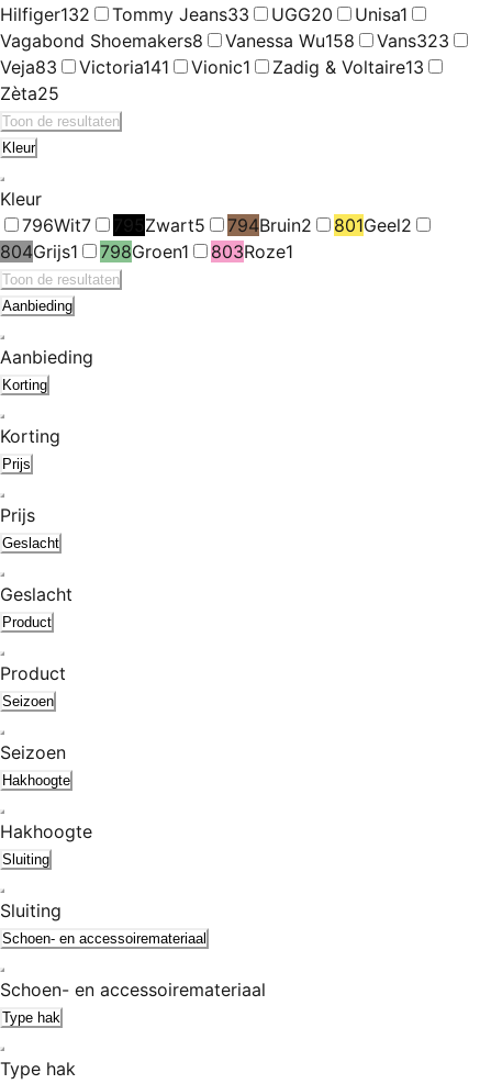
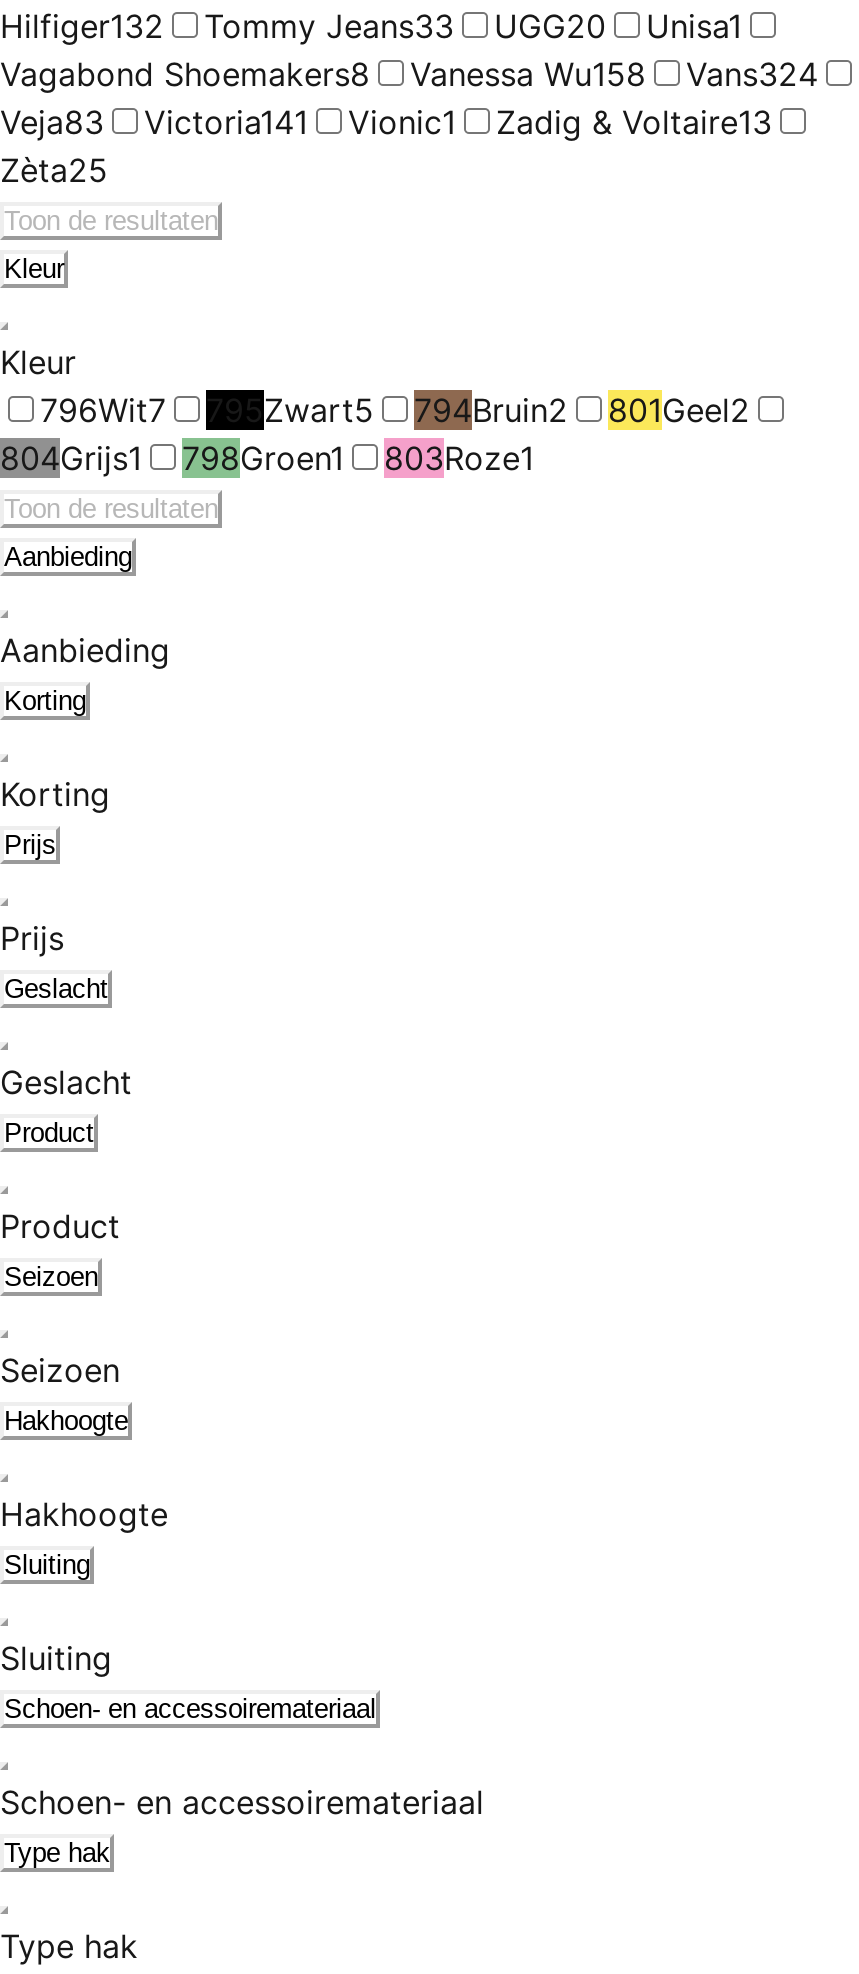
[0,30,449,52] Vagabond Shoemakers8 Vanessa Wu158 Vans323 -> [0,54,818,94] Vagabond Shoemakers8 Vanessa Wu158 Vans324

